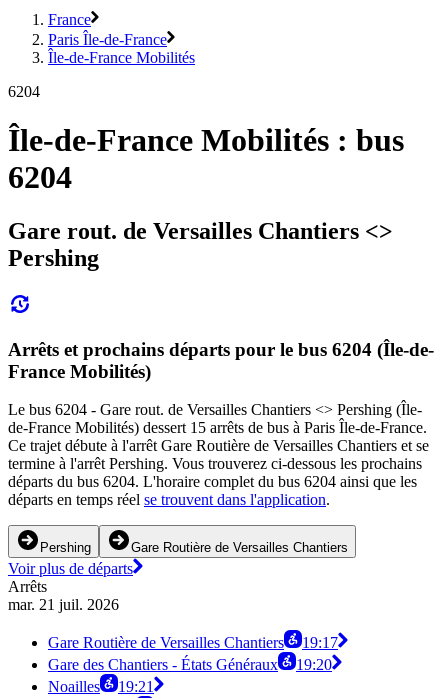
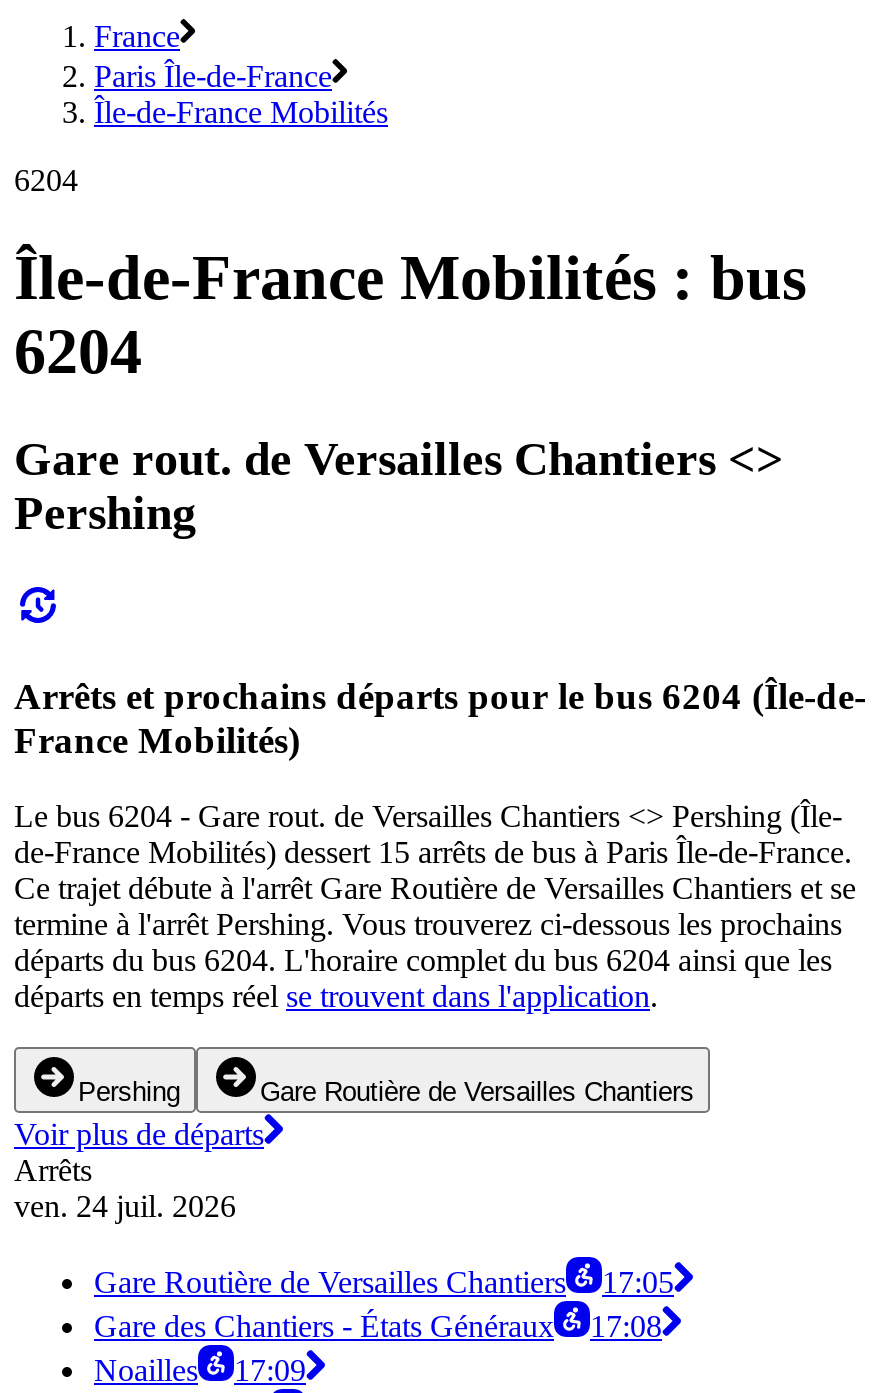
[8,596,119,613] mar. 21 juil. 2026 -> [14,1189,236,1223] ven. 24 juil. 2026
[48,634,338,651] Gare Routière de Versailles Chantiers 19:17 -> [94,1265,674,1299] Gare Routière de Versailles Chantiers 17:05
[48,656,332,673] Gare des Chantiers - États Généraux 19:20 -> [94,1309,662,1343] Gare des Chantiers - États Généraux 17:08
[48,678,154,695] Noailles 19:21 -> [94,1353,306,1387] Noailles 17:09

